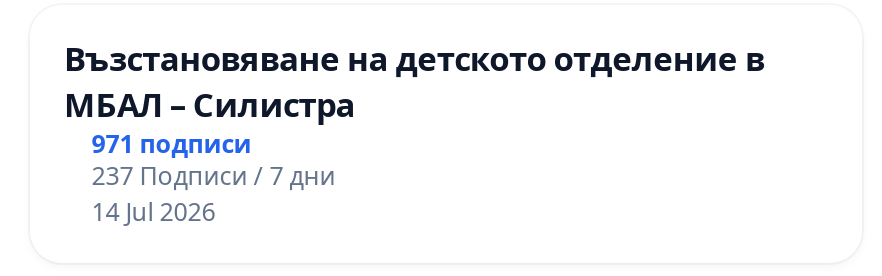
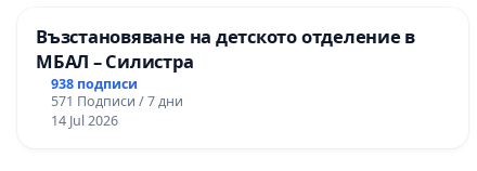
[92,128,252,162] 971 подписи -> [51,75,137,93] 938 подписи
[92,160,336,194] 237 Подписи / 7 дни -> [51,92,183,110] 571 Подписи / 7 дни

